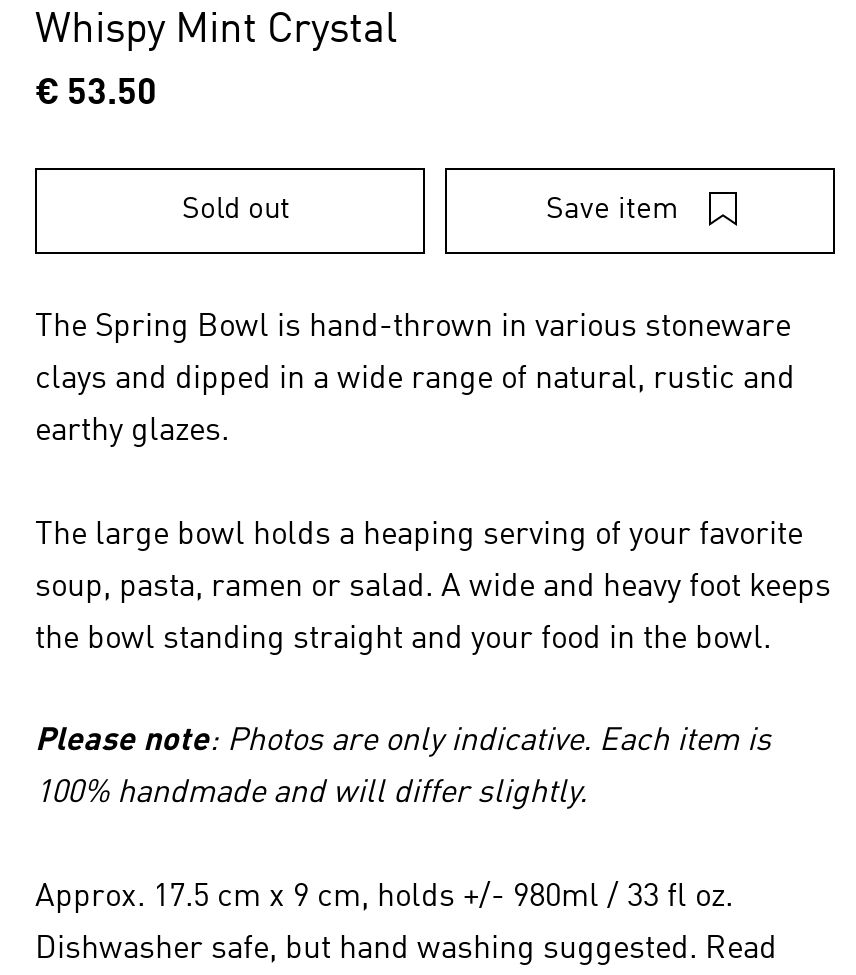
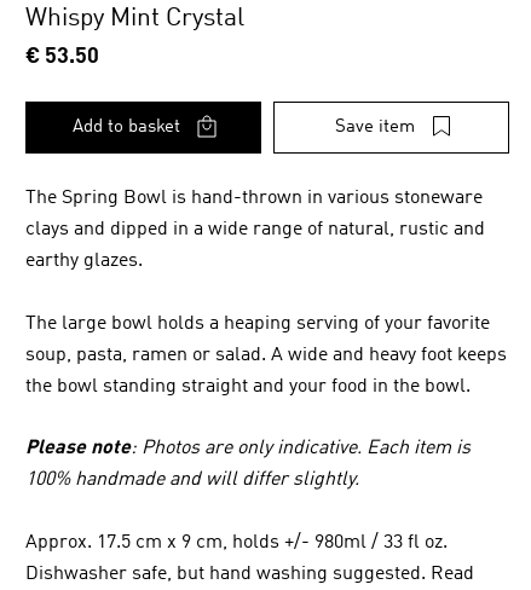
[182,195,290,225] Sold out -> [73,118,180,136] Add to basket

